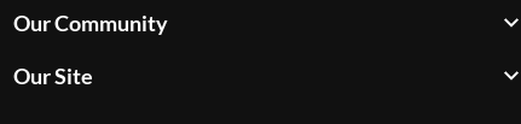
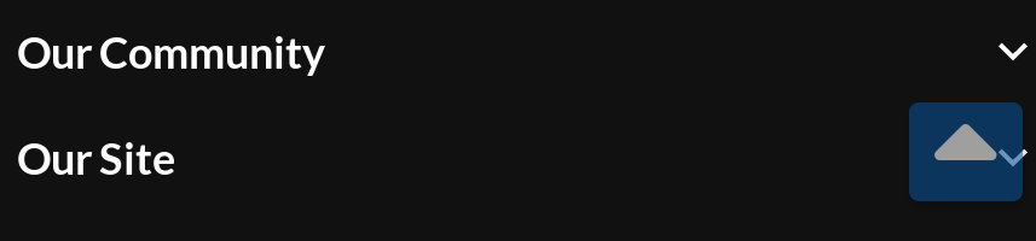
none -> [907,101,1025,202] [image]

